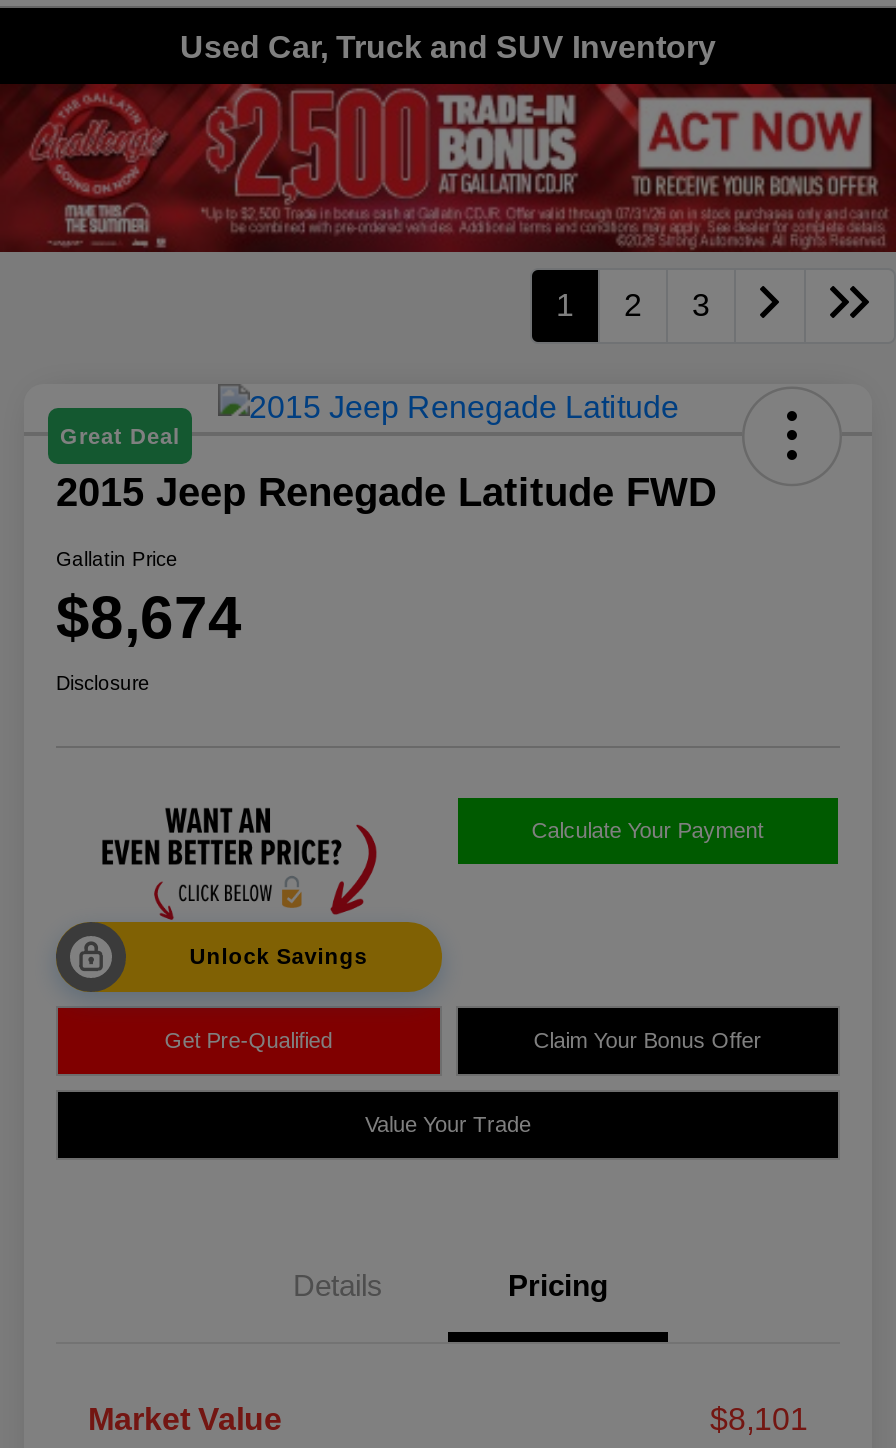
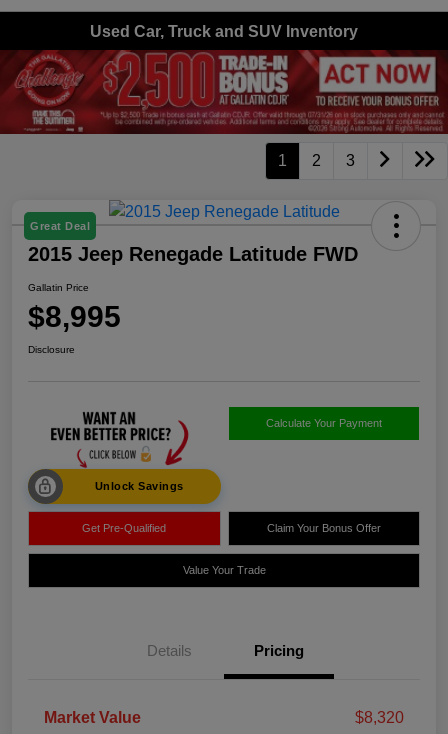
[56,584,242,650] $8,674 -> [28,300,121,333] $8,995
[710,1401,808,1435] $8,101 -> [355,708,404,725] $8,320

